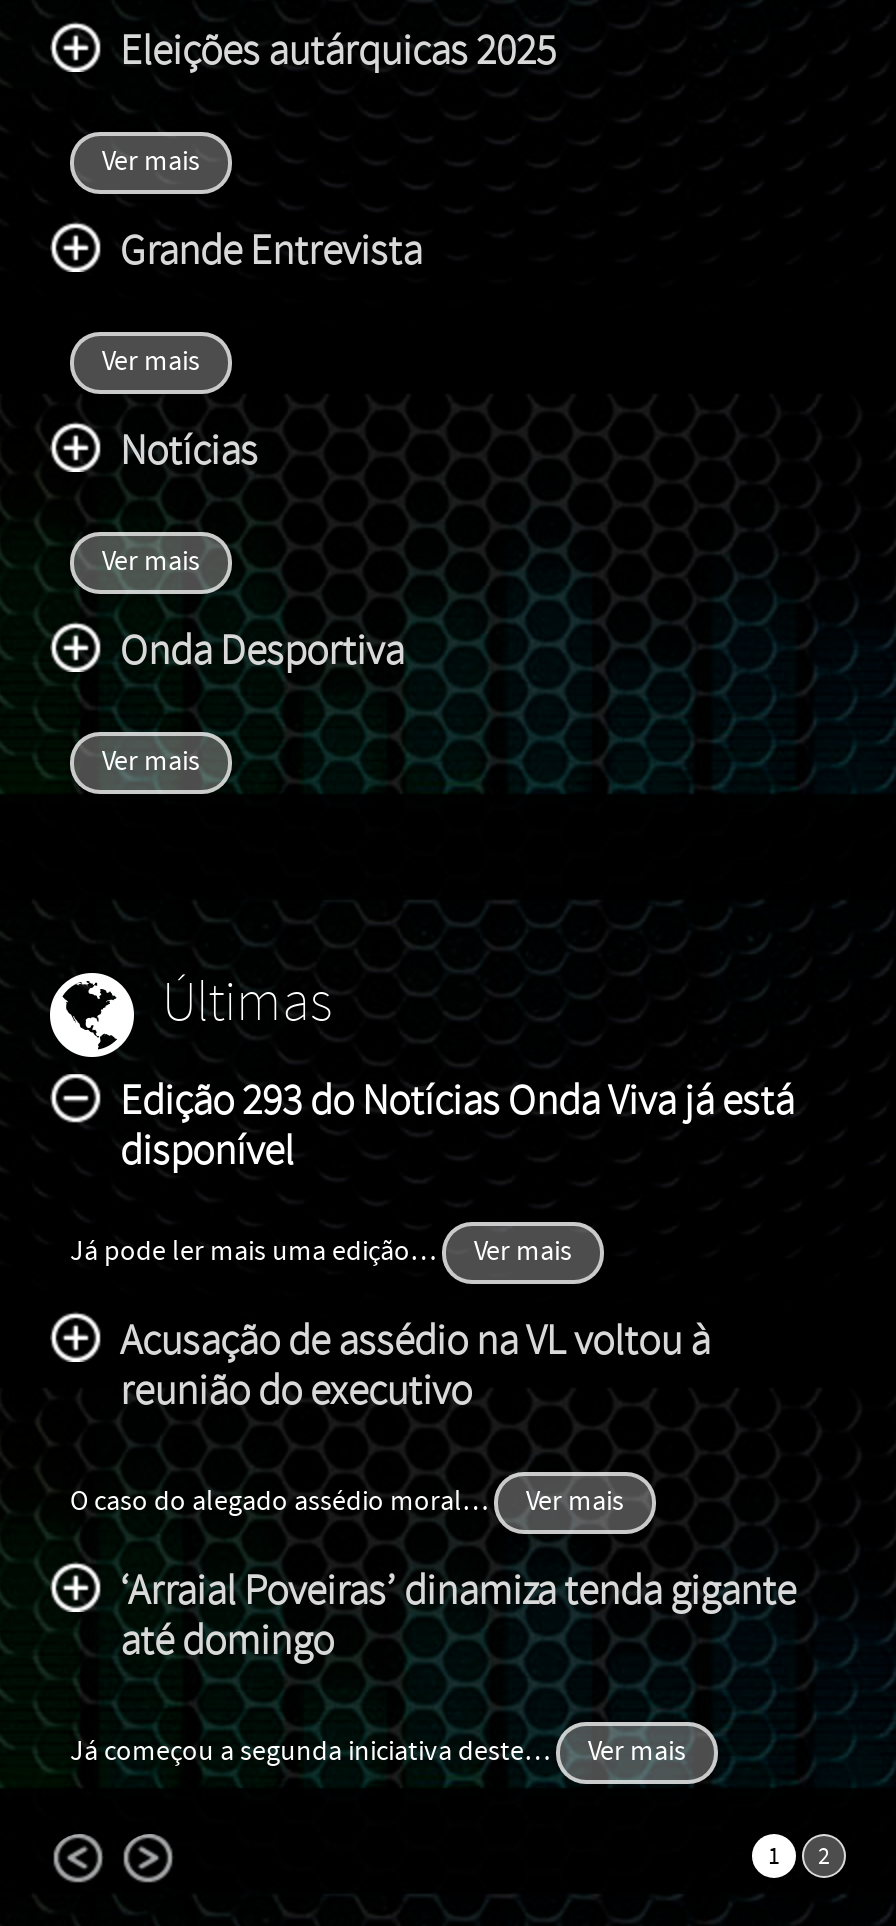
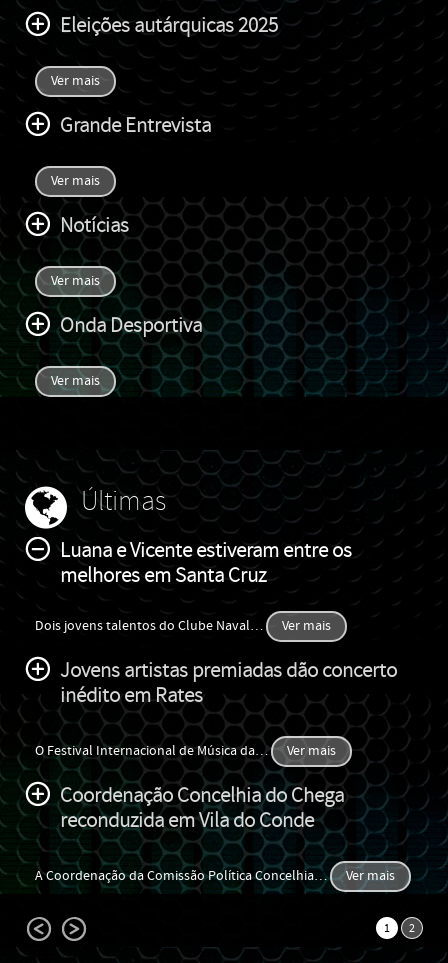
[120,1078,794,1176] Edição 293 do Notícias Onda Viva já está | disponível -> [60,539,352,588] Luana e Vicente estiveram entre os | melhores em Santa Cruz
[70,1236,436,1268] Já pode ler mais uma edição … -> [35,618,263,634] Dois jovens talentos do Clube Naval …
[120,1318,710,1416] Acusação de assédio na VL voltou à | reunião do executivo -> [60,659,397,708] Jovens artistas premiadas dão concerto | inédito em Rates
[70,1486,488,1518] O caso do alegado assédio moral … -> [35,743,268,759] O Festival Internacional de Música da …
[120,1568,796,1666] ‘Arraial Poveiras’ dinamiza tenda gigante | até domingo -> [60,784,344,833] Coordenação Concelhia do Chega | reconduzida em Vila do Conde
[70,1736,550,1768] Já começou a segunda iniciativa deste … -> [35,868,327,884] A Coordenação da Comissão Política Concelhia …

